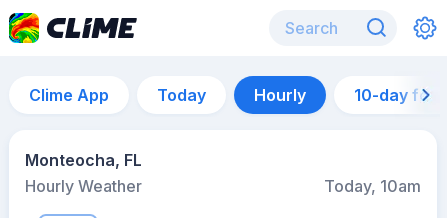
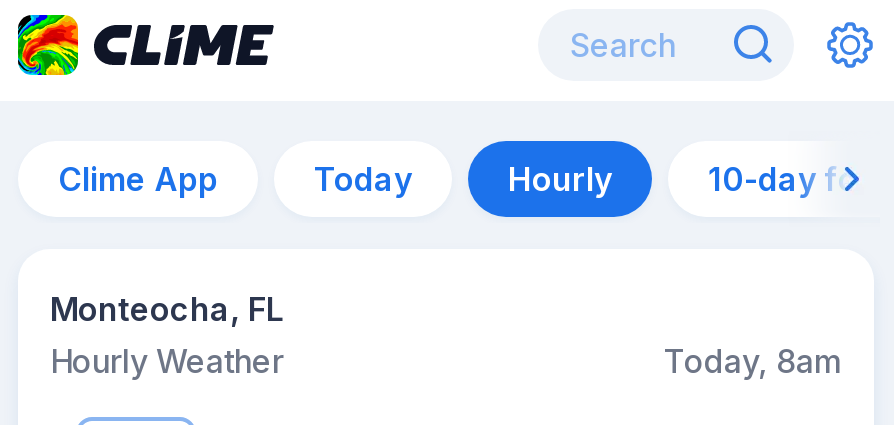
[324,176,421,196] Today, 10am -> [664,341,842,381] Today, 8am

